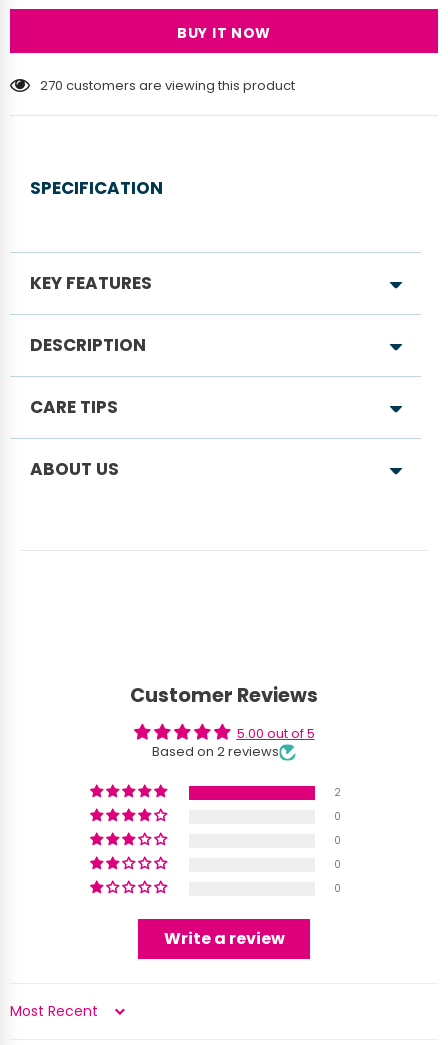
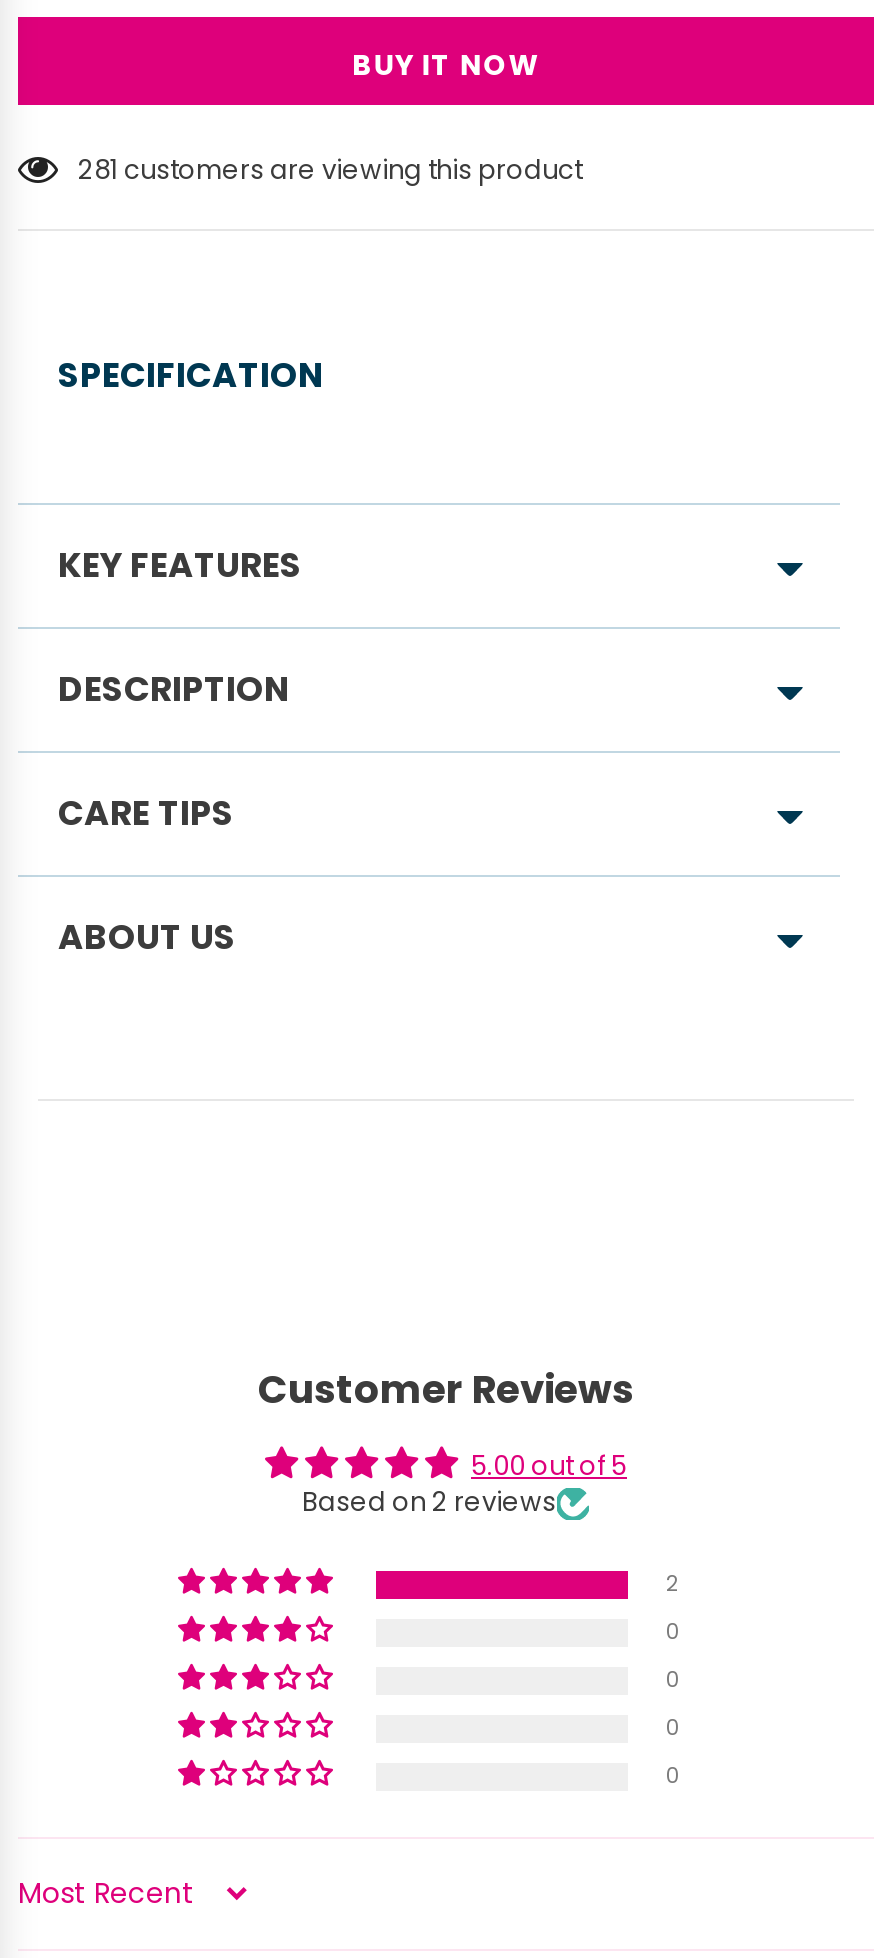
[40,76,295,95] 270 customers are viewing this product -> [78,151,582,189] 281 customers are viewing this product
[163,927,284,950] Write a review -> none

